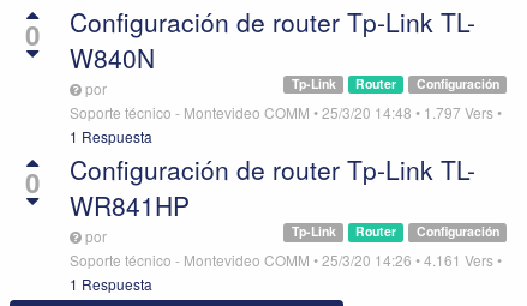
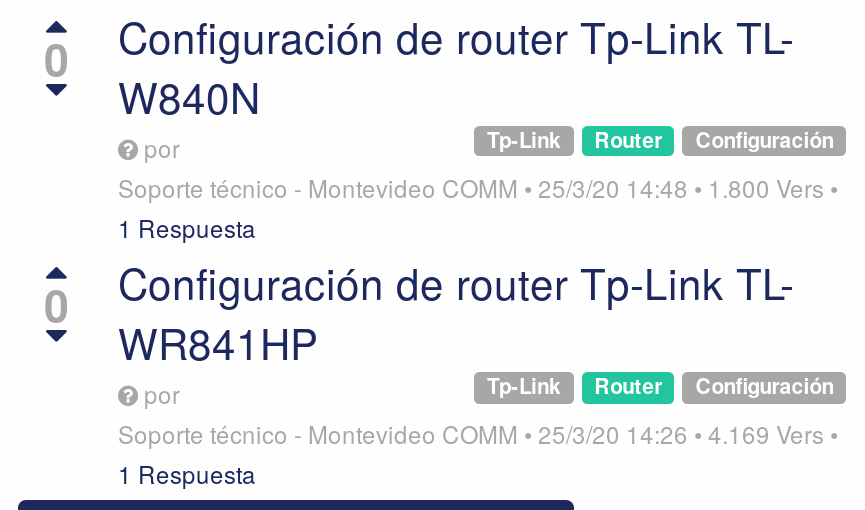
[70,102,502,123] Soporte técnico - Montevideo COMM • 25/3/20 14:48 • 1.797 Vers • -> [118,170,838,204] Soporte técnico - Montevideo COMM • 25/3/20 14:48 • 1.800 Vers •
[70,250,502,270] Soporte técnico - Montevideo COMM • 25/3/20 14:26 • 4.161 Vers • -> [118,417,838,451] Soporte técnico - Montevideo COMM • 25/3/20 14:26 • 4.169 Vers •

